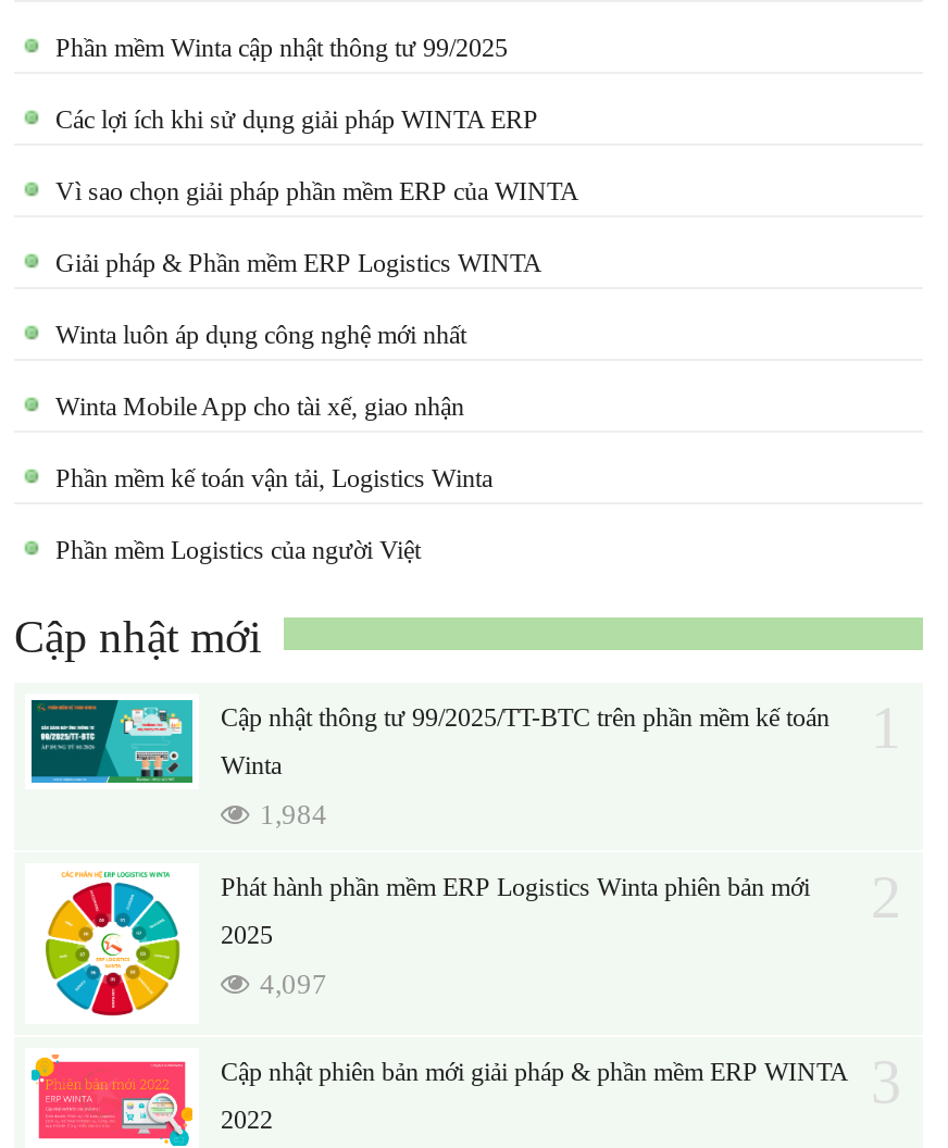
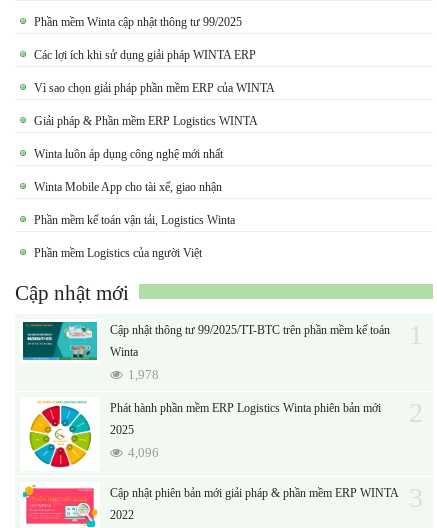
[260,797,327,830] 1,984 -> [128,367,159,382] 1,978
[260,967,327,999] 4,097 -> [128,445,159,460] 4,096

